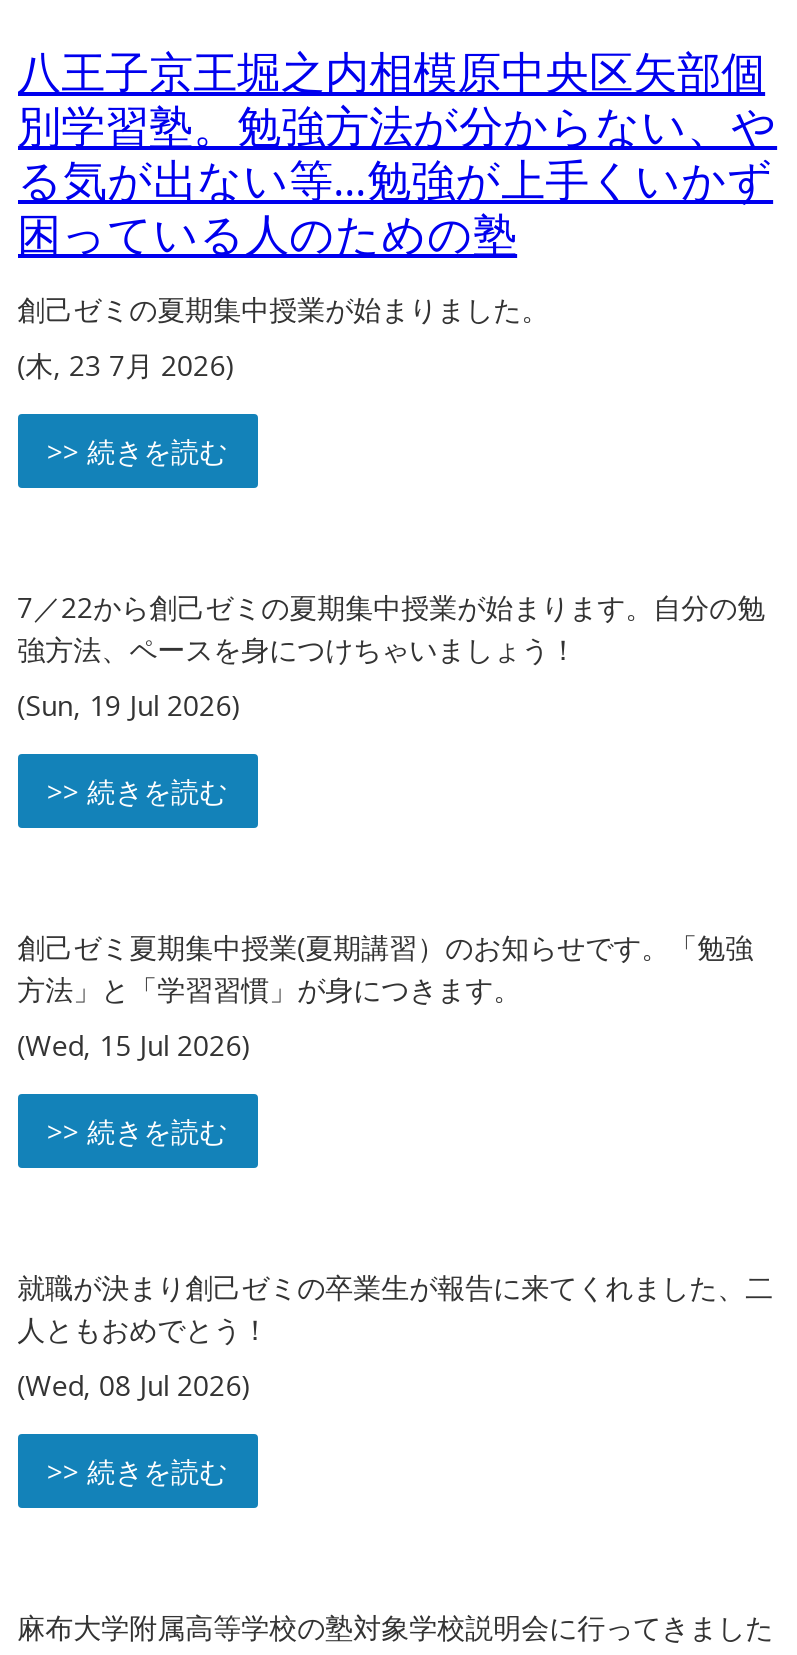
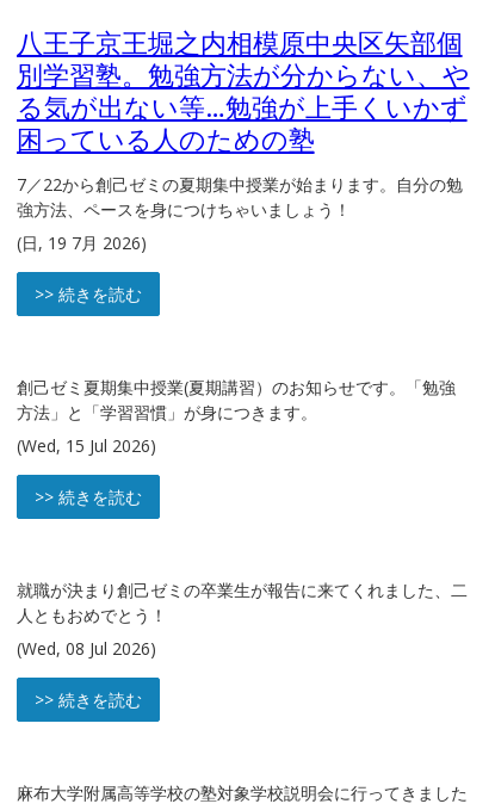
[17,289,549,469] 創己ゼミの夏期集中授業が始まりました。 | (木, 23 7月 2026) | >> 続きを読む -> none
[17,685,241,723] (Sun, 19 Jul 2026) -> [16,231,146,254] (日, 19 7月 2026)

